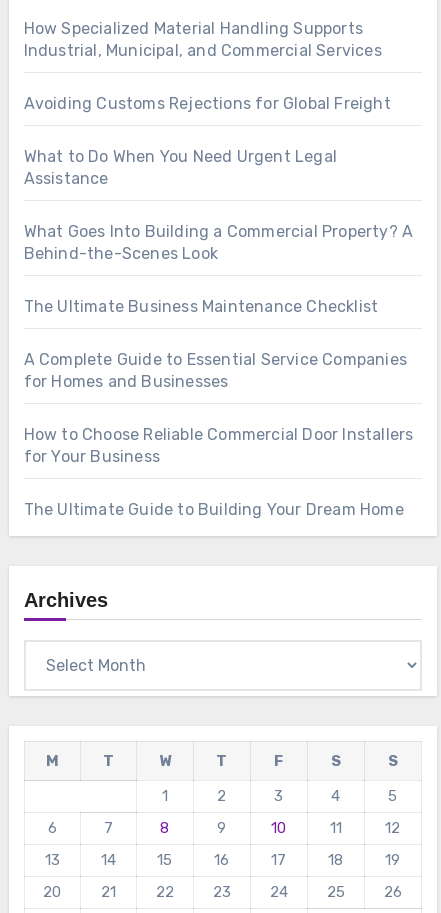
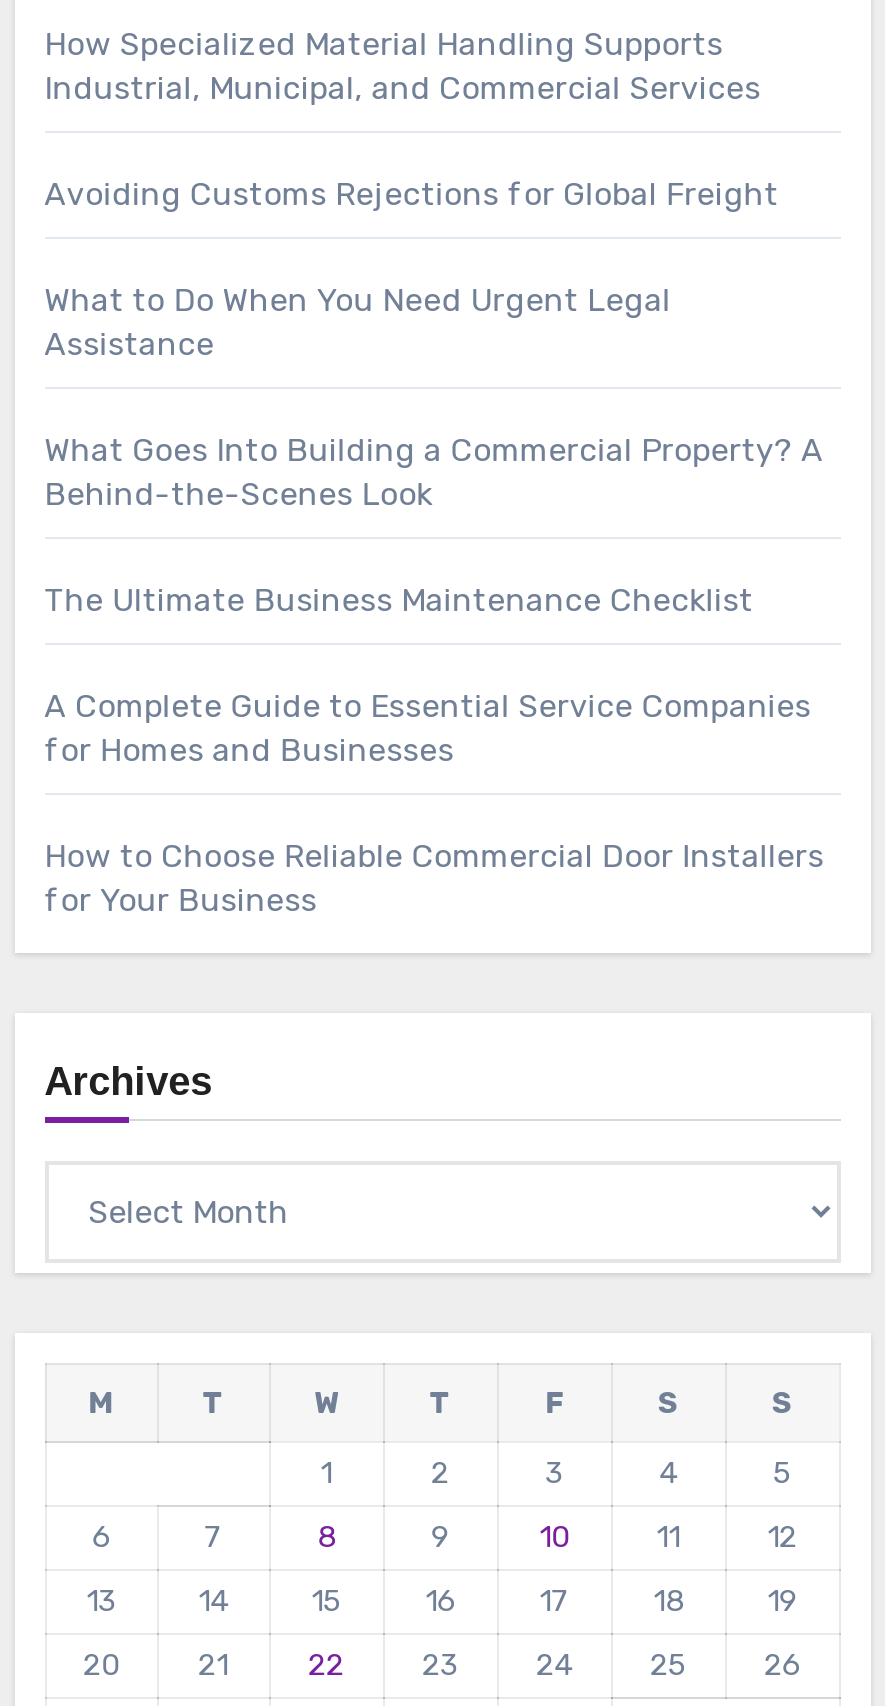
[24,500,404,519] The Ultimate Guide to Building Your Dream Home -> none

